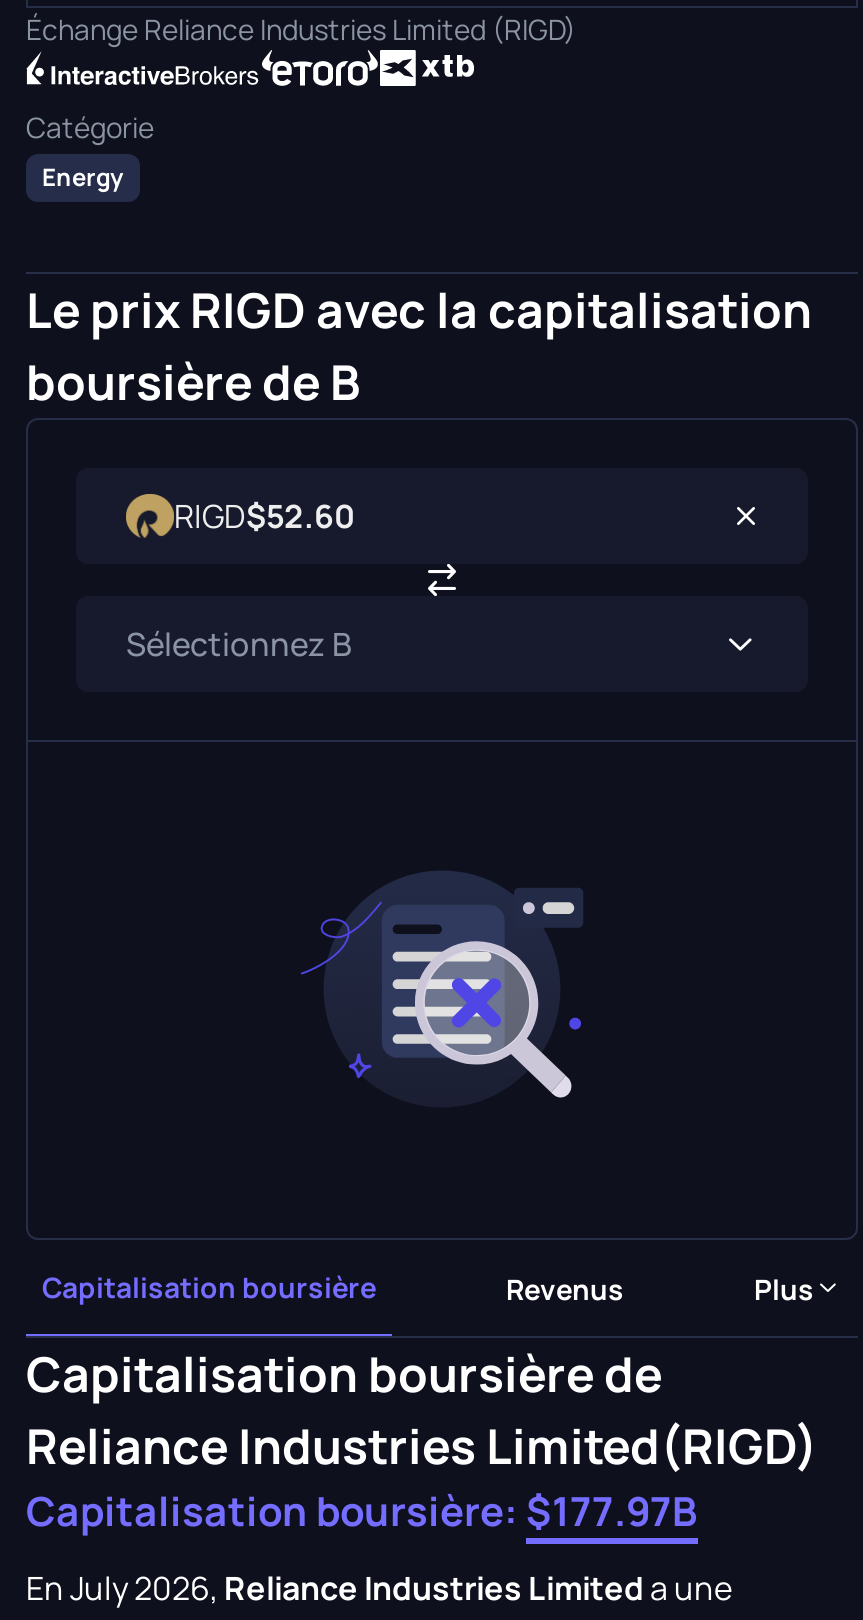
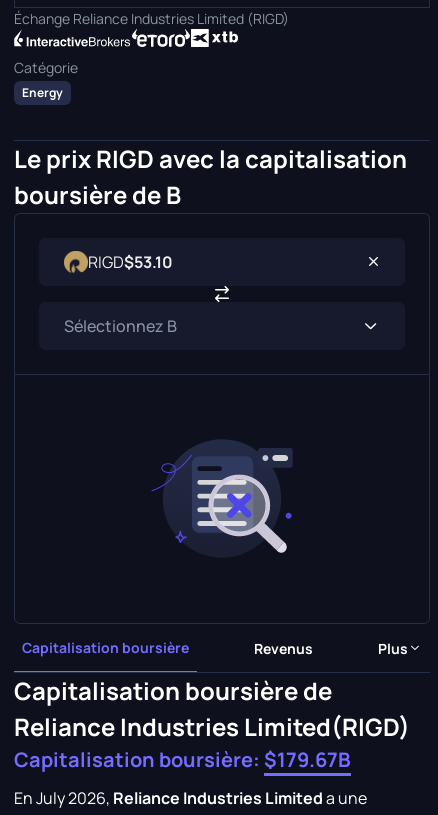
[174,494,356,538] RIGD$52.60 -> [88,251,173,273] RIGD$53.10
[26,1484,698,1538] Capitalisation boursière: $177.97B -> [14,746,351,773] Capitalisation boursière: $179.67B

